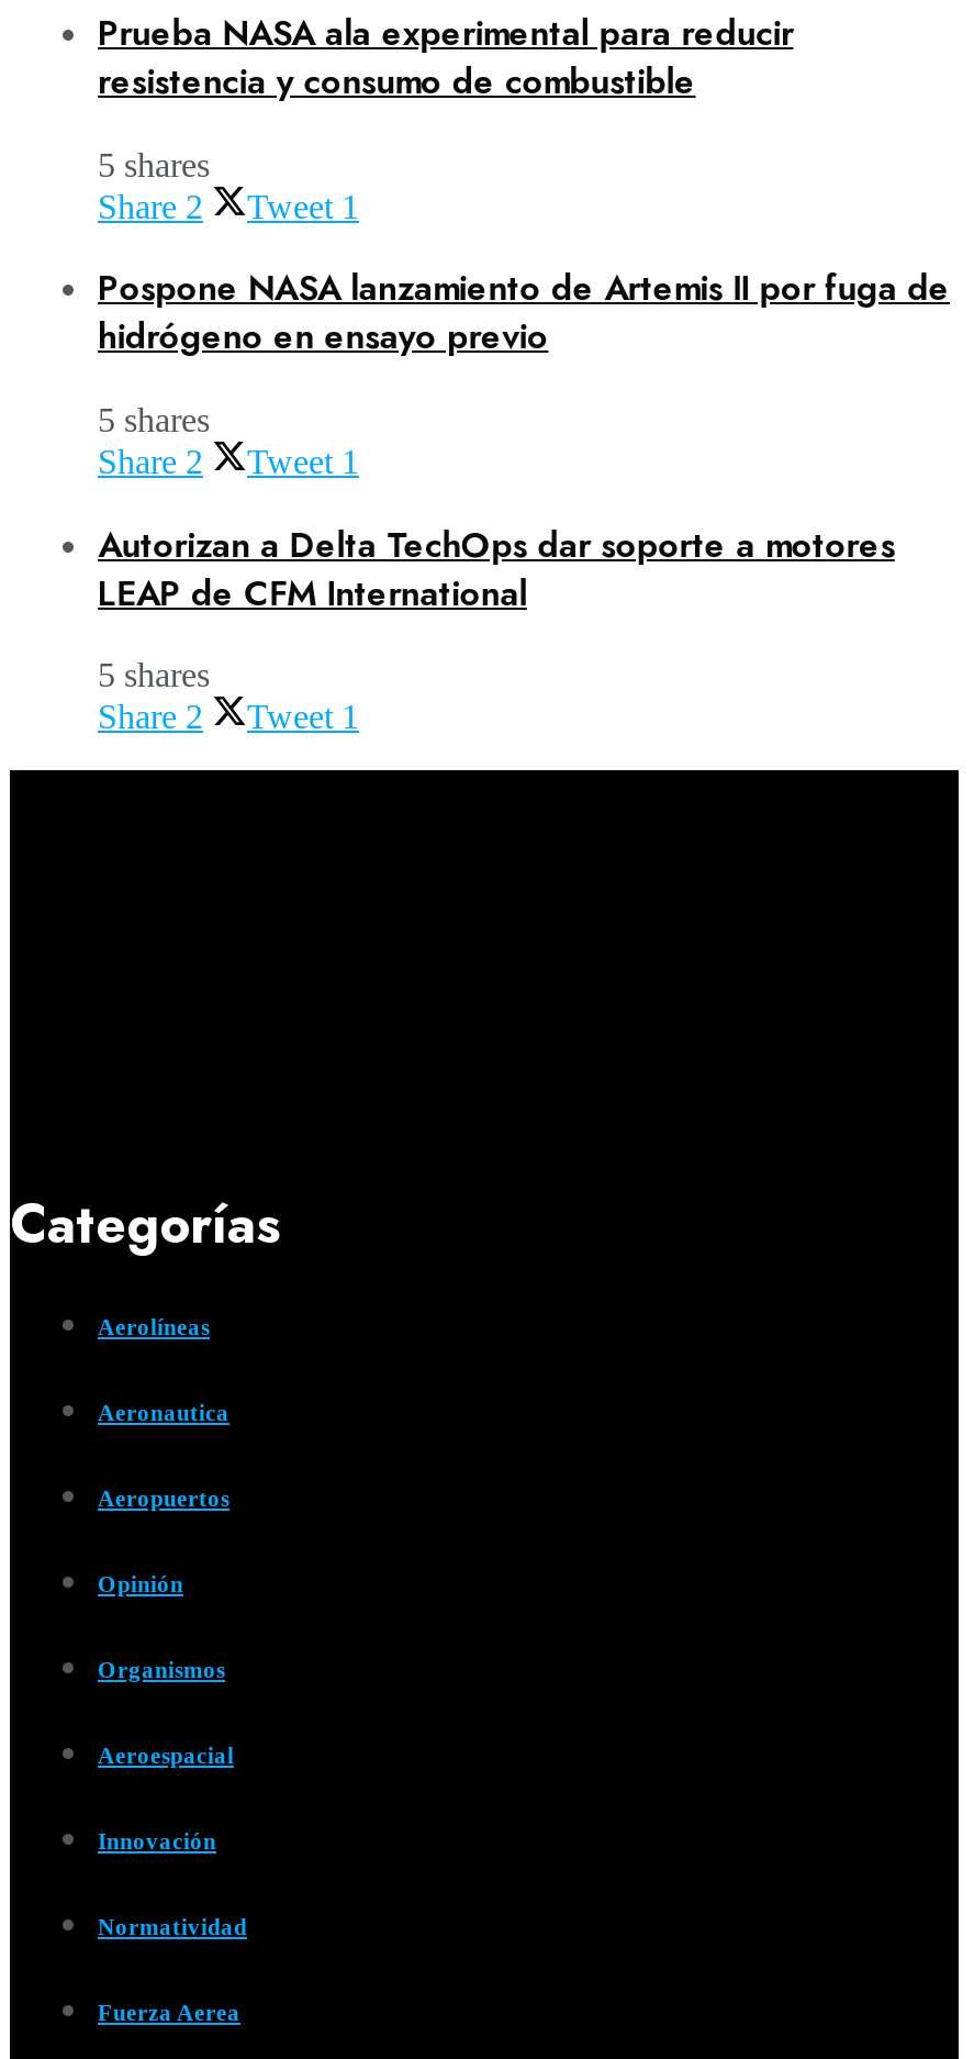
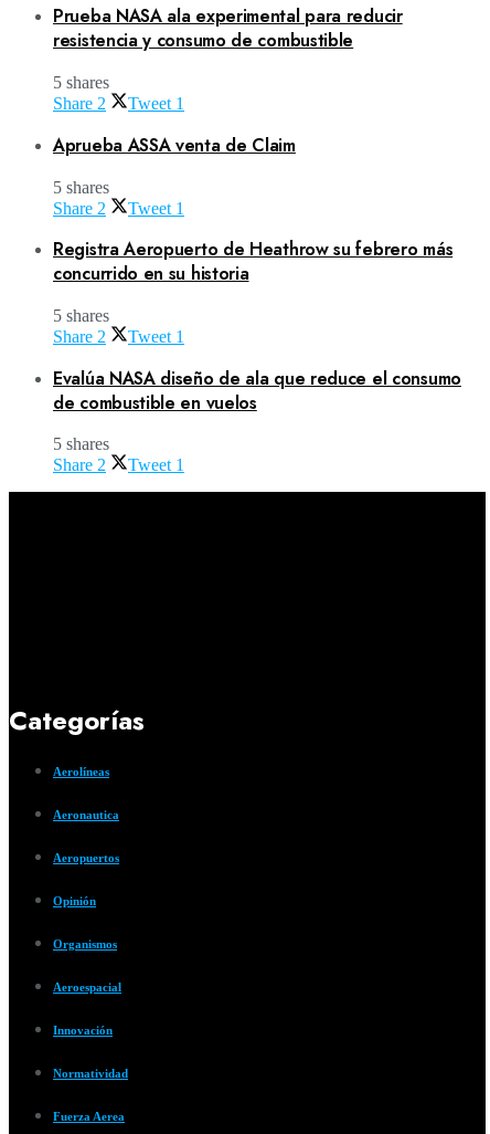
[98,263,950,362] Pospone NASA lanzamiento de Artemis II por fuga de | hidrógeno en ensayo previo -> [53,132,296,158] Aprueba ASSA venta de Claim
moved [98,401,359,480] -> [53,177,184,217]: 5 shares | Share 2 | Tweet 1
[98,519,895,618] Autorizan a Delta TechOps dar soporte a motores | LEAP de CFM International -> [53,237,461,415] Registra Aeropuerto de Heathrow su febrero más | concurrido en su historia | 5 shares | Share 2 | Tweet 1 | Evalúa NASA diseño de ala que reduce el consumo | de combustible en vuelos

